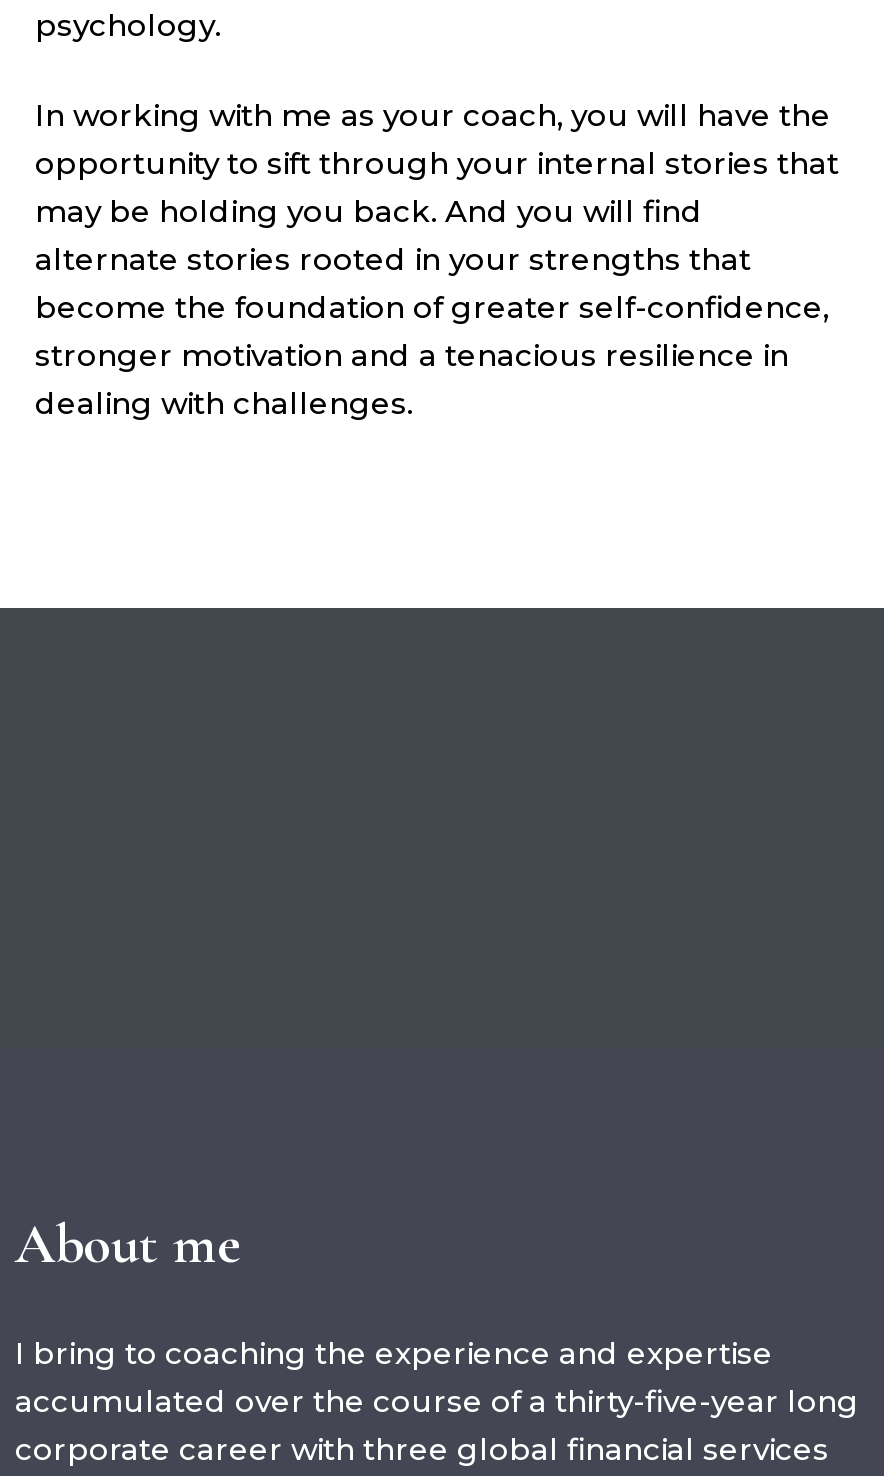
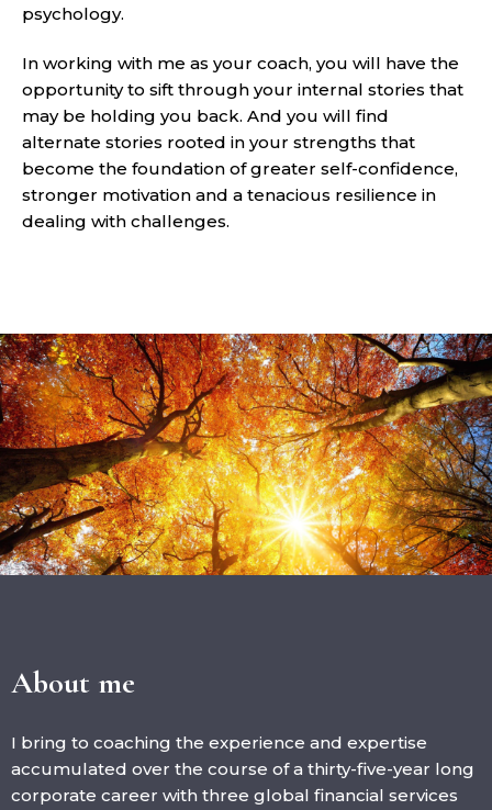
none -> [3,333,489,576] [image]

